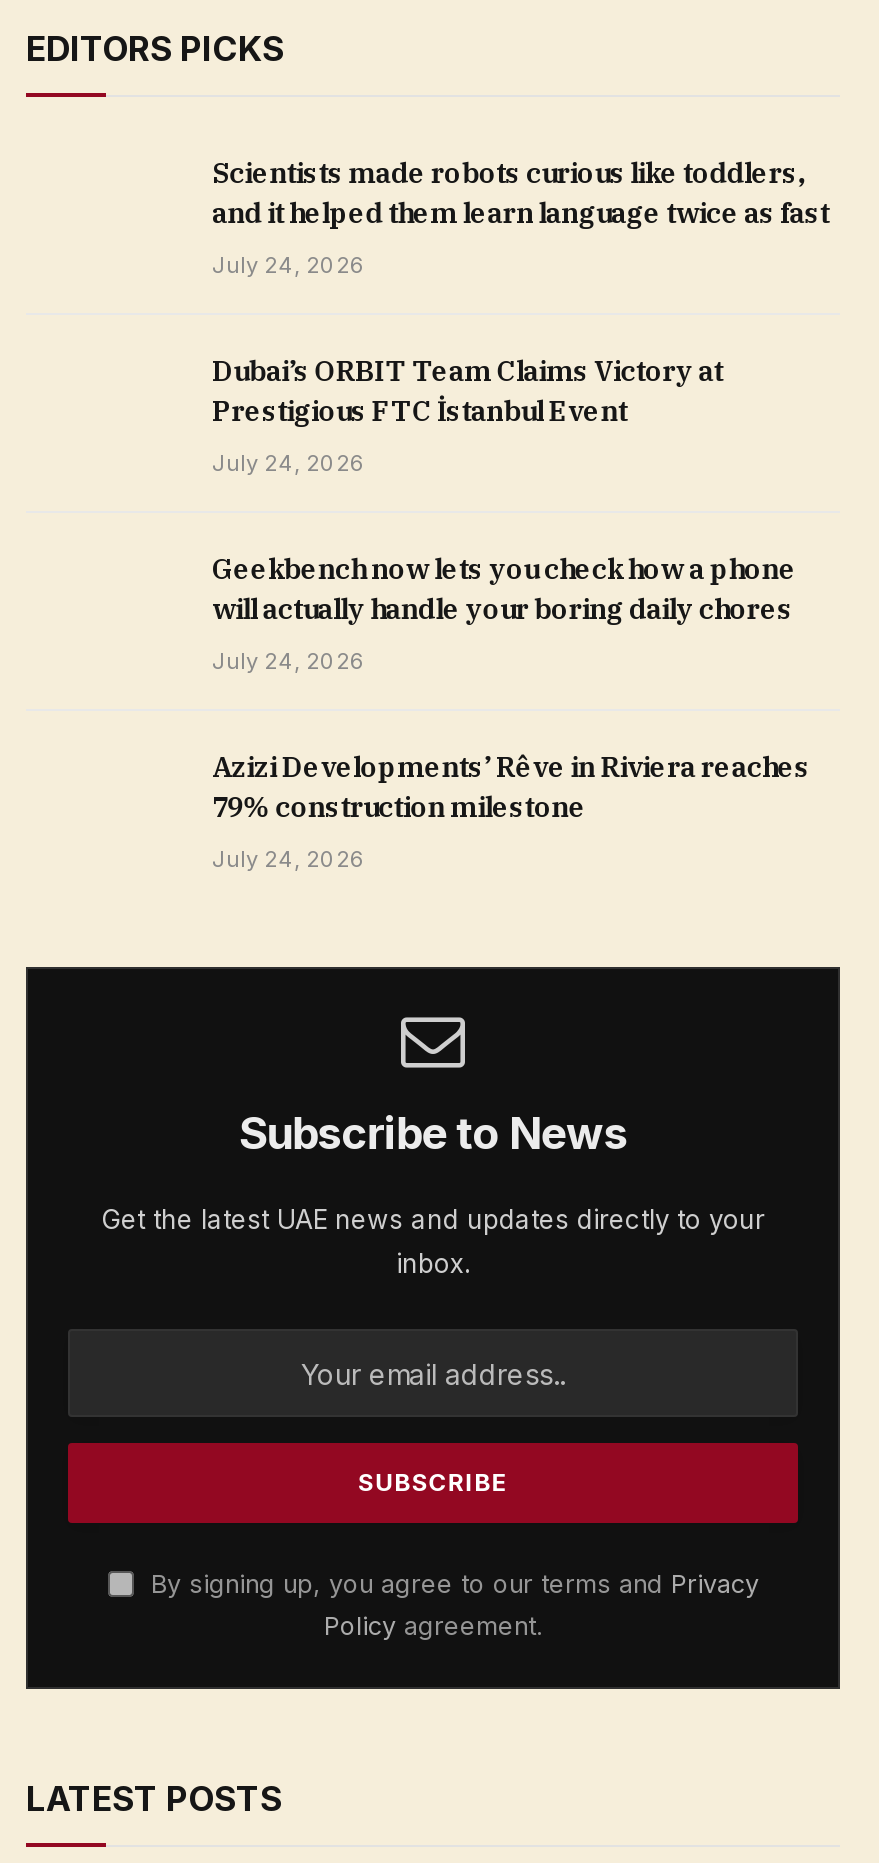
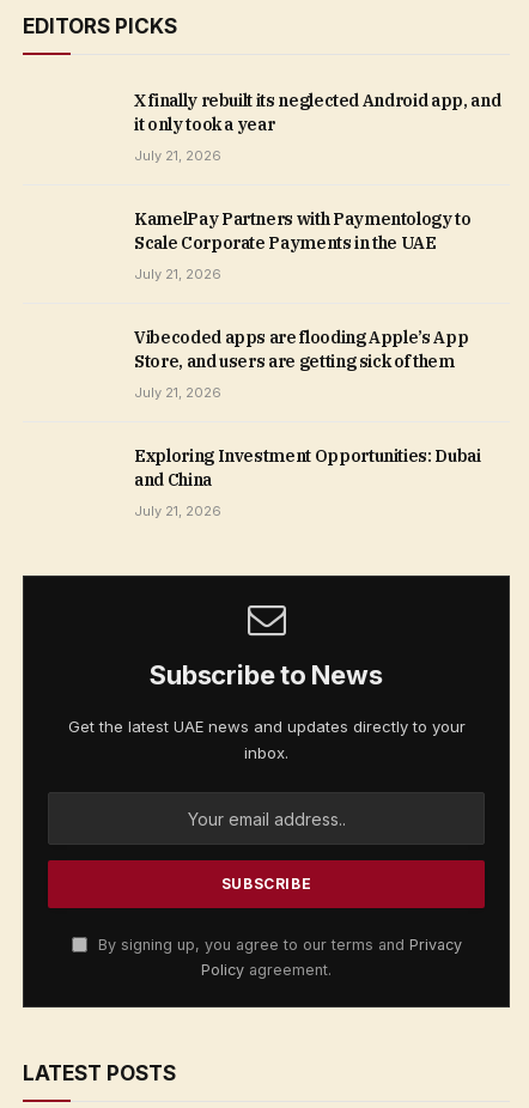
[212,156,829,232] Scientists made robots curious like toddlers, | and it helped them learn language twice as fast -> [134,90,501,136] X finally rebuilt its neglected Android app, and | it only took a year
[212,252,366,280] July 24, 2026 -> [134,148,221,164] July 21, 2026
[212,354,723,430] Dubai’s ORBIT Team Claims Victory at | Prestigious FTC İstanbul Event -> [134,209,471,254] KamelPay Partners with Paymentology to | Scale Corporate Payments in the UAE
[212,450,366,478] July 24, 2026 -> [134,266,221,283] July 21, 2026
[212,552,796,628] Geekbench now lets you check how a phone | will actually handle your boring daily chores -> [134,327,468,373] Vibecoded apps are flooding Apple’s App | Store, and users are getting sick of them
[212,648,366,676] July 24, 2026 -> [134,385,221,401] July 21, 2026
[212,750,810,826] Azizi Developments’ Rêve in Riviera reaches | 79% construction milestone -> [134,446,481,491] Exploring Investment Opportunities: Dubai | and China
[212,846,366,874] July 24, 2026 -> [134,503,221,520] July 21, 2026

